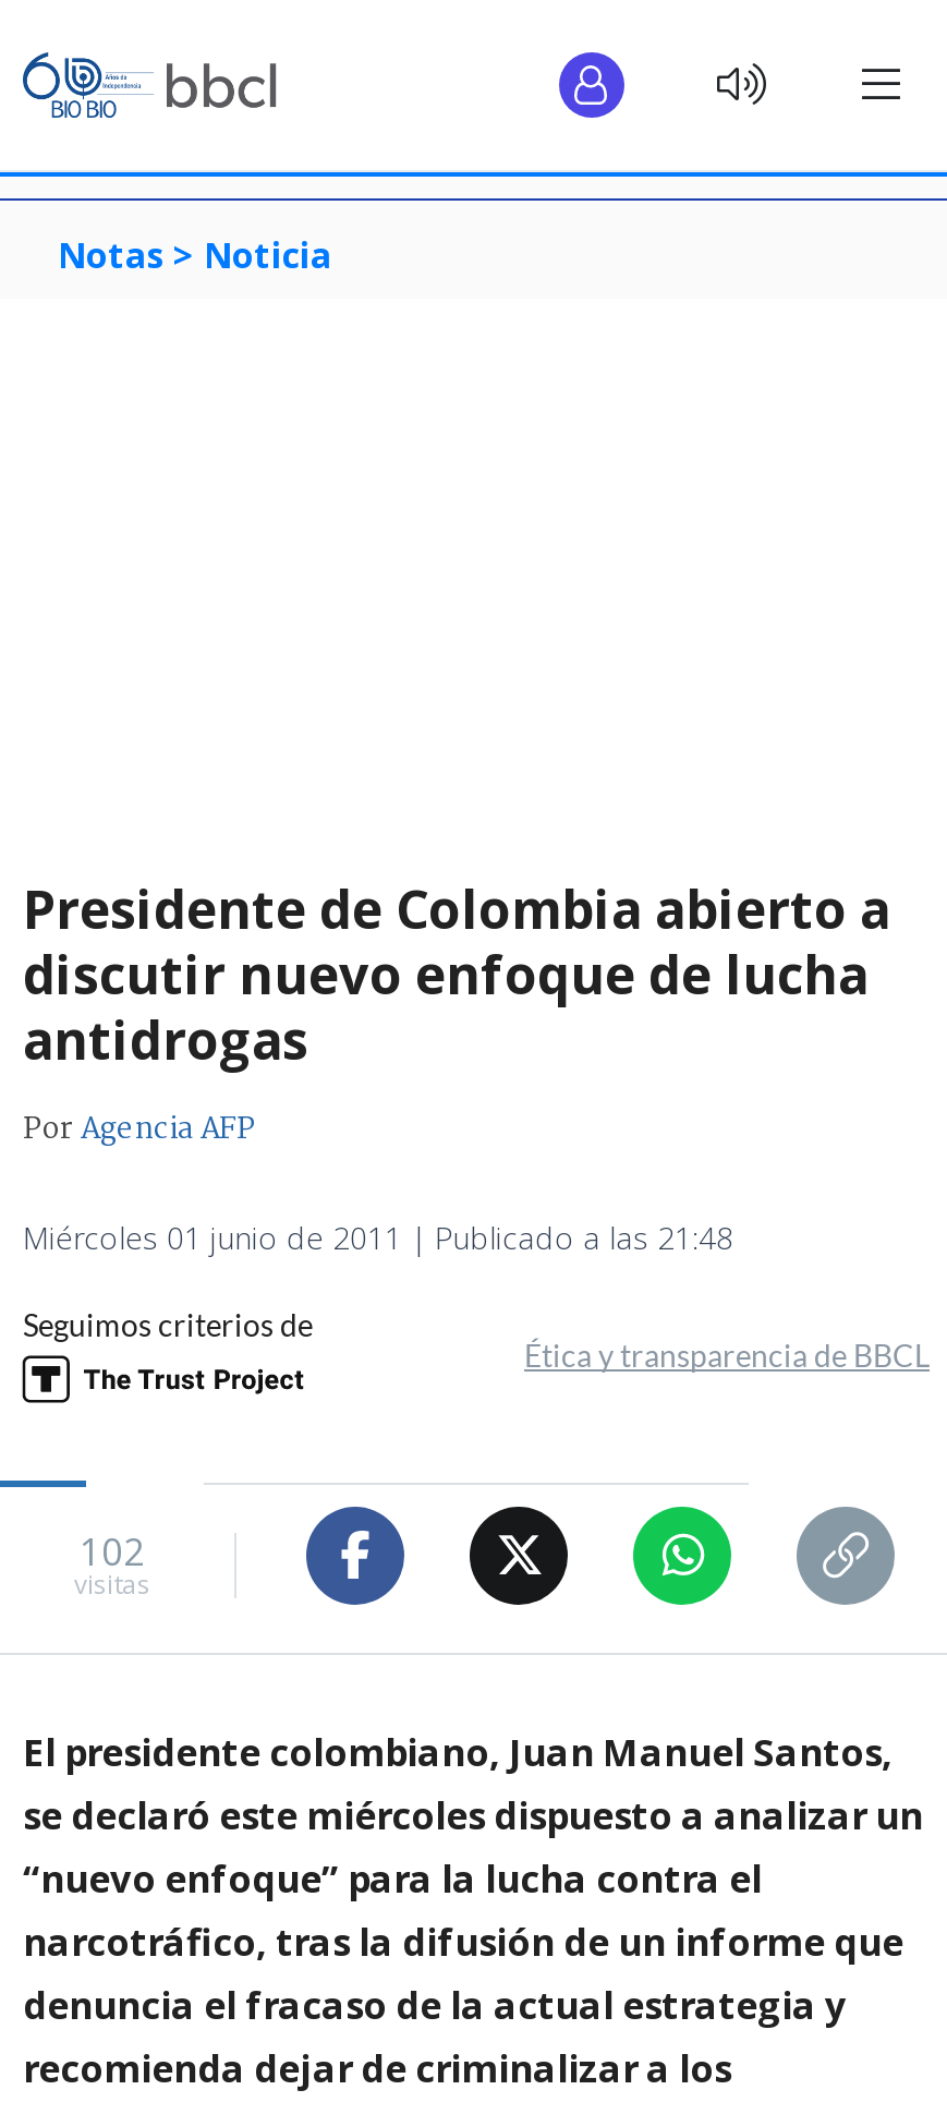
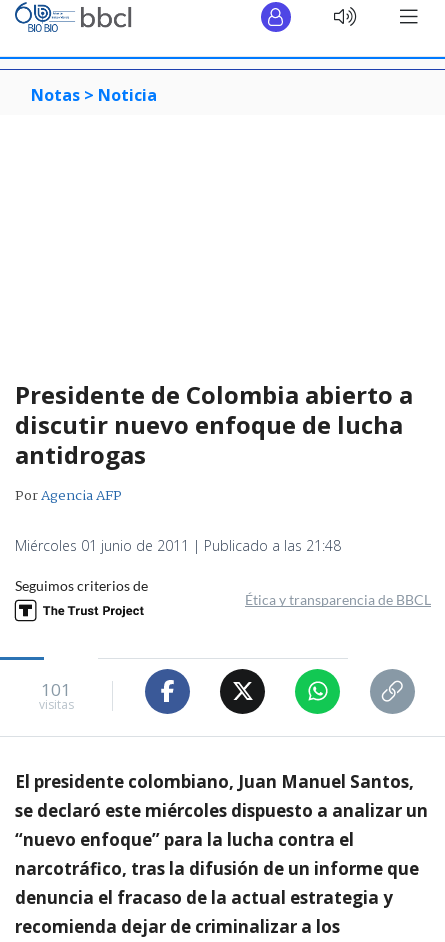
[80,1527,145,1577] 102 -> [41,678,71,701] 101

